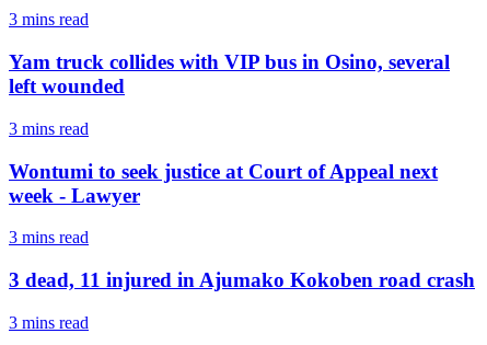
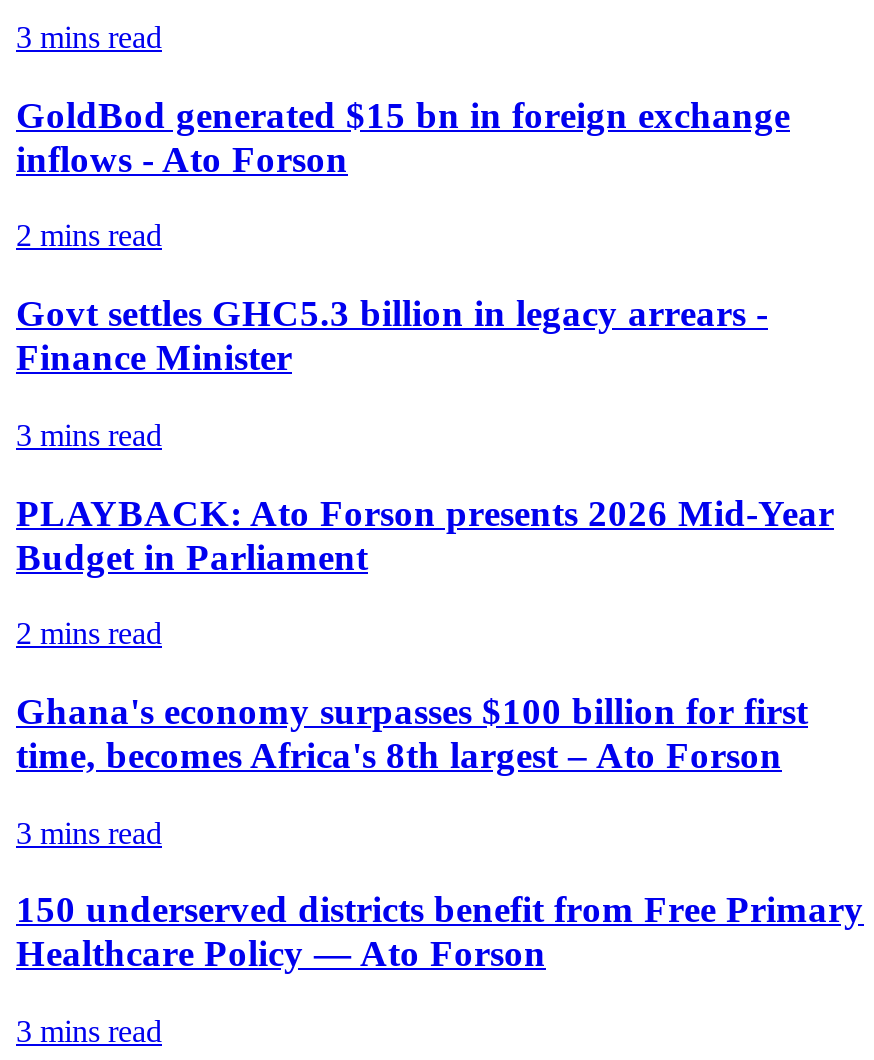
[9,50,450,98] Yam truck collides with VIP bus in Osino, several | left wounded -> [16,93,790,378] GoldBod generated $15 bn in foreign exchange | inflows - Ato Forson | 2 mins read | Govt settles GHC5.3 billion in legacy arrears - | Finance Minister
[9,159,438,206] Wontumi to seek justice at Court of Appeal next | week - Lawyer -> [16,491,834,776] PLAYBACK: Ato Forson presents 2026 Mid-Year | Budget in Parliament | 2 mins read | Ghana's economy surpasses $100 billion for first | time, becomes Africa's 8th largest – Ato Forson
[9,268,475,291] 3 dead, 11 injured in Ajumako Kokoben road crash -> [16,889,864,975] 150 underserved districts benefit from Free Primary | Healthcare Policy — Ato Forson

